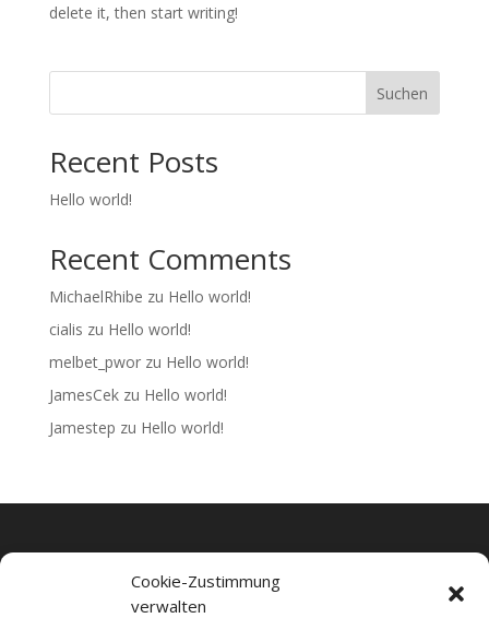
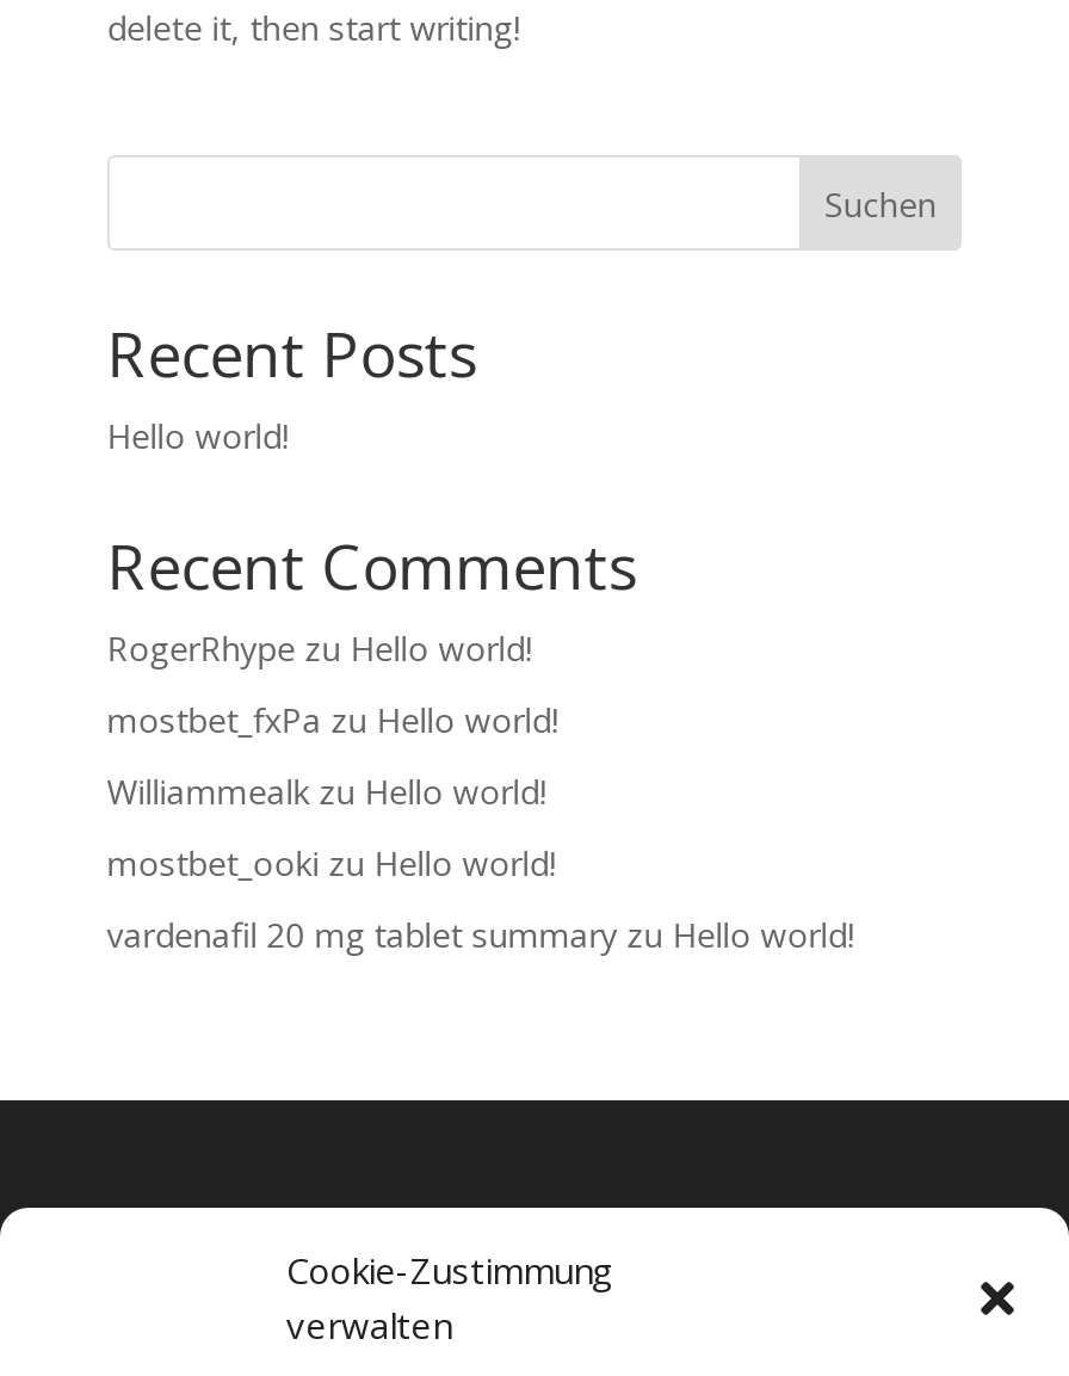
[49,286,251,307] MichaelRhibe zu Hello world! -> [107,625,532,671] RogerRhype zu Hello world!
[49,319,191,340] cialis zu Hello world! -> [107,697,558,742] mostbet_fxPa zu Hello world!
[49,352,249,372] melbet_pwor zu Hello world! -> [107,769,546,814] Williammealk zu Hello world!
[49,384,227,405] JamesCek zu Hello world! -> [107,840,555,886] mostbet_ooki zu Hello world!
[49,417,224,438] Jamestep zu Hello world! -> [107,912,854,957] vardenafil 20 mg tablet summary zu Hello world!

